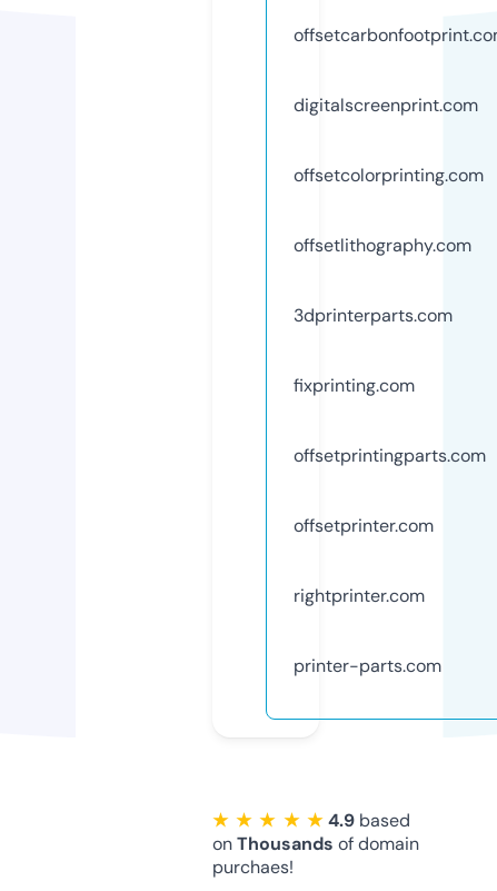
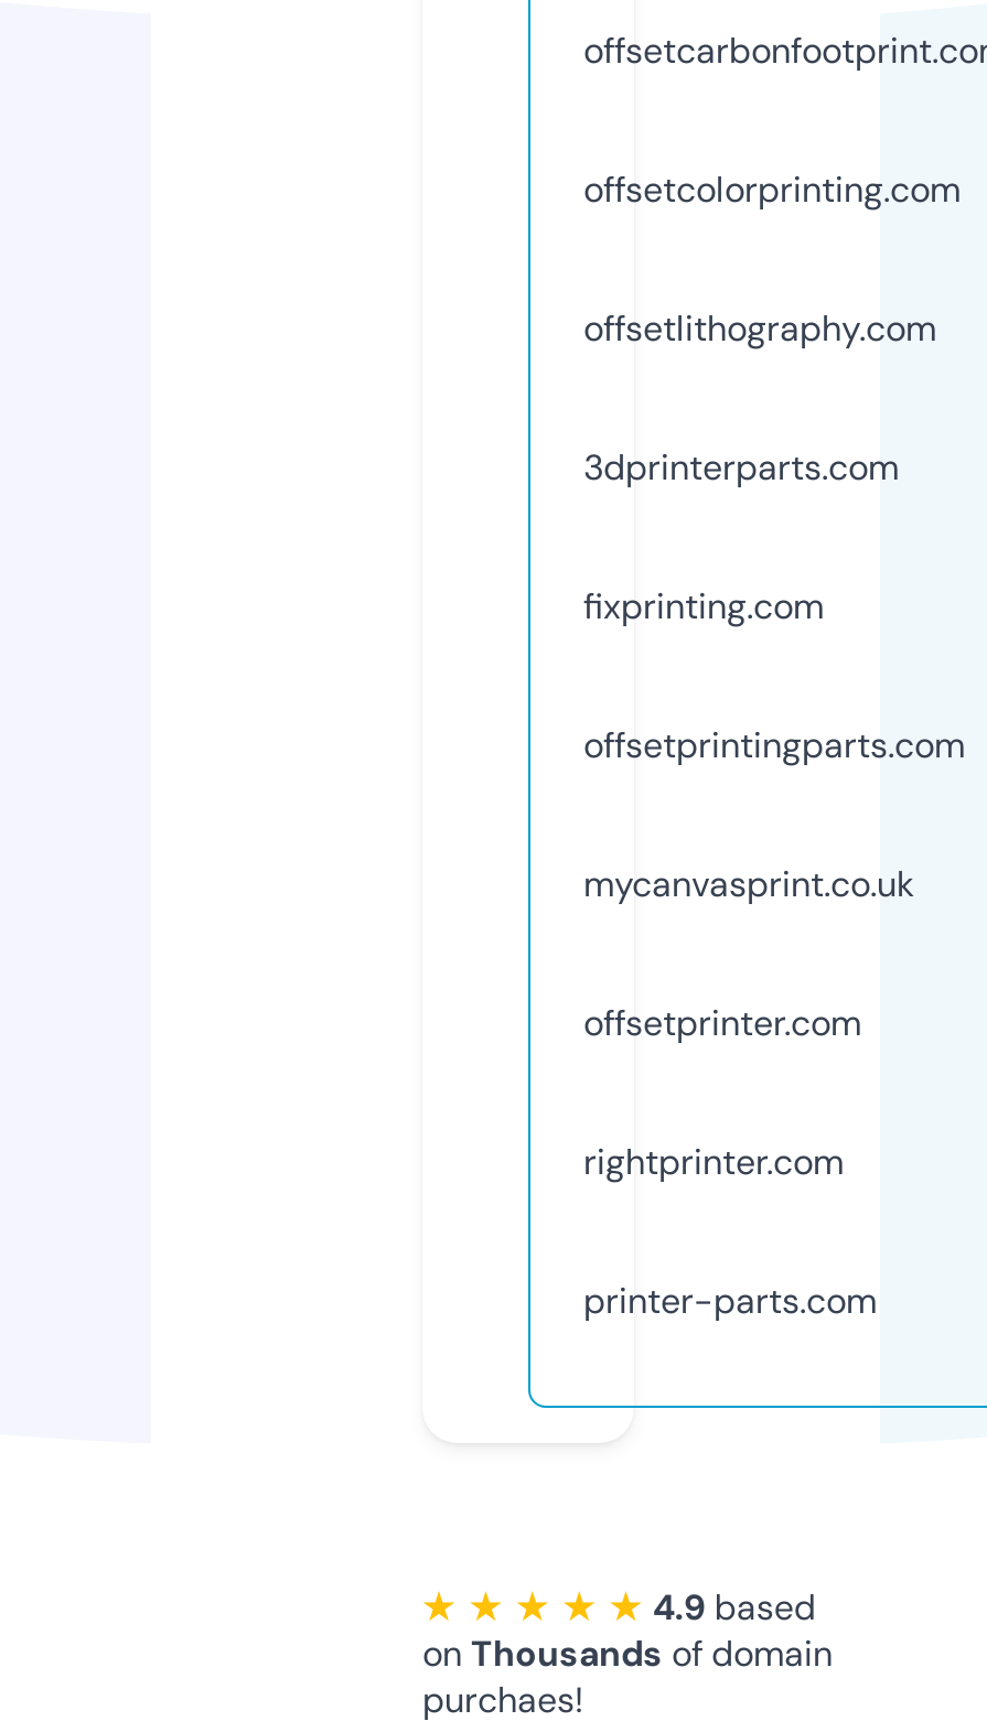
[294,93,478,117] digitalscreenprint.com -> none
moved [294,163,486,467] -> [583,166,965,768]: offsetcolorprinting.com | offsetlithography.com | 3dprinterparts.com | fixprinting.com | offsetprintingparts.com
none -> [583,861,914,907] mycanvasprint.co.uk

